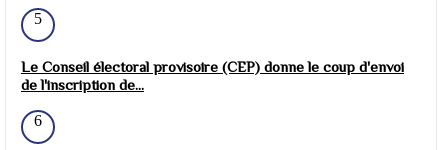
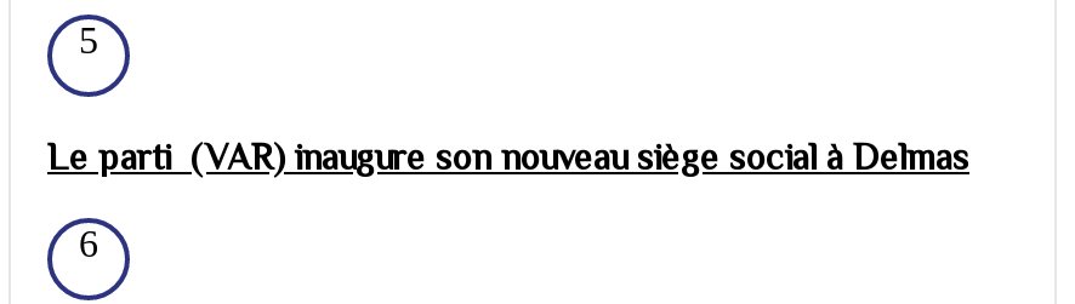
[21,58,404,93] Le Conseil électoral provisoire (CEP) donne le coup d'envoi | de l'inscription de... -> [47,136,969,177] Le parti (VAR) inaugure son nouveau siège social à Delmas

